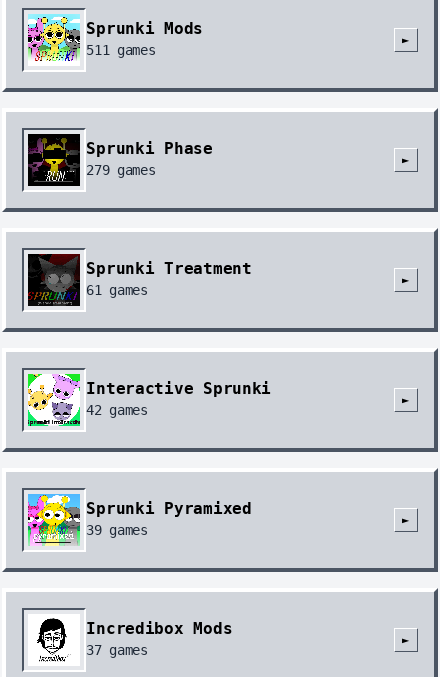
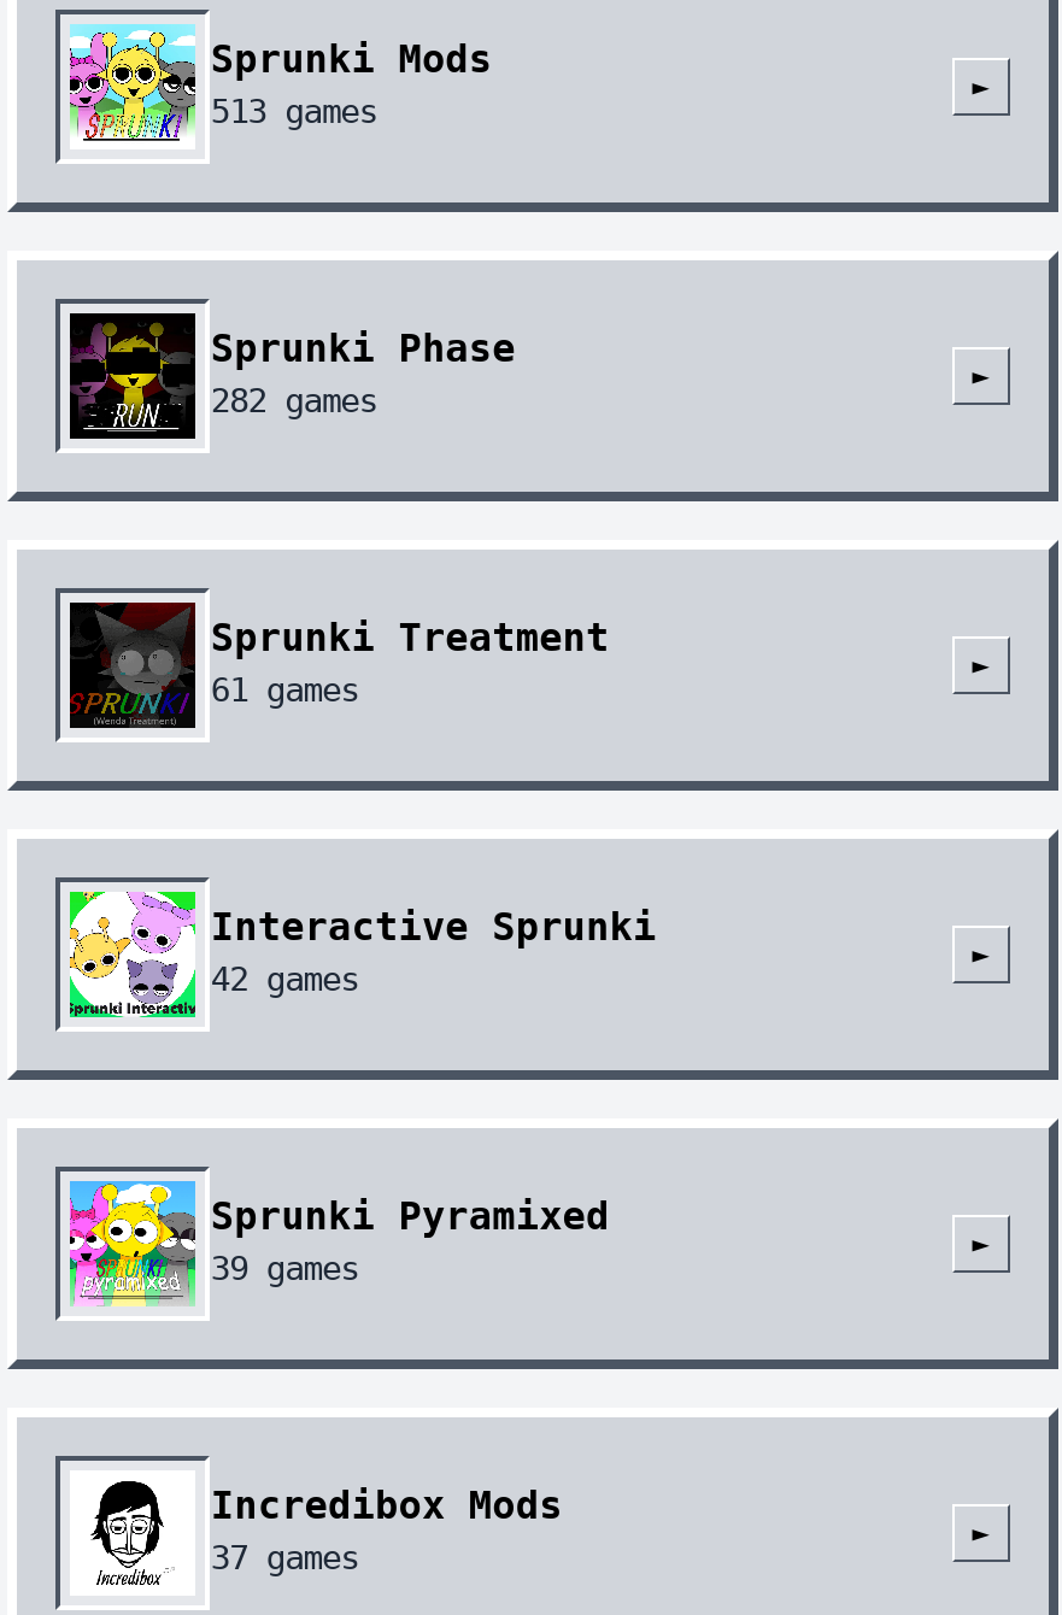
[86,42,155,58] 511 games -> [211,92,377,131] 513 games
[86,162,155,178] 279 games -> [211,382,377,420] 282 games

